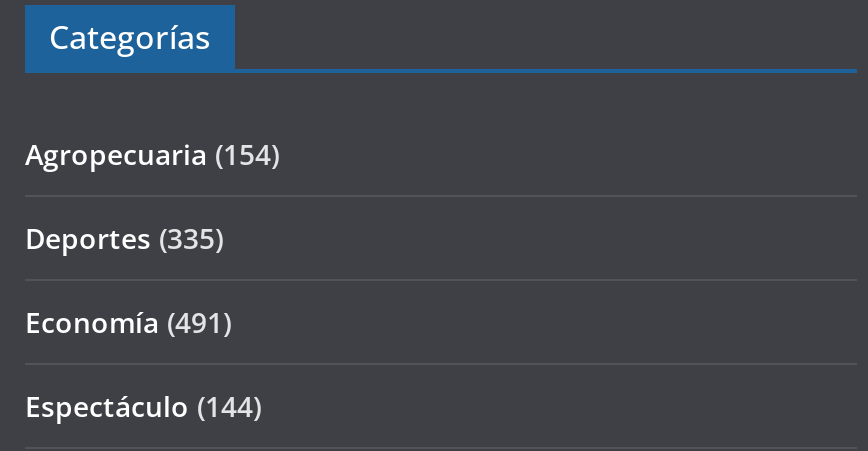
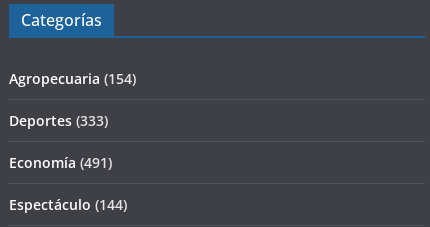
[25,219,223,257] Deportes (335) -> [9,111,108,130] Deportes (333)

